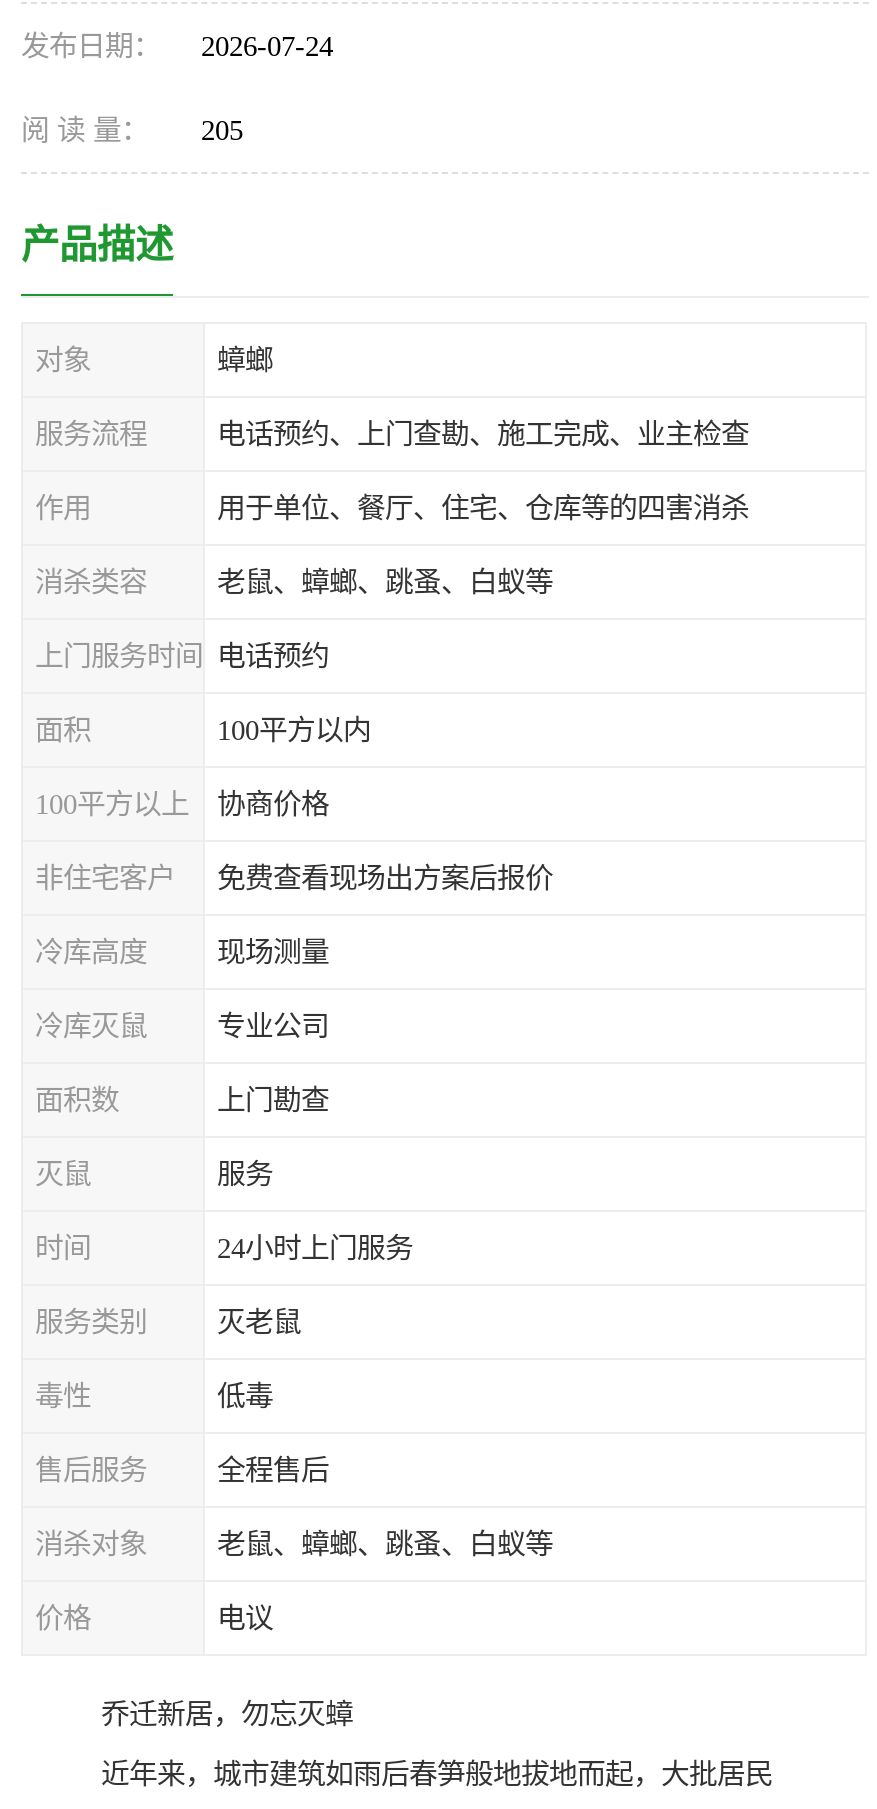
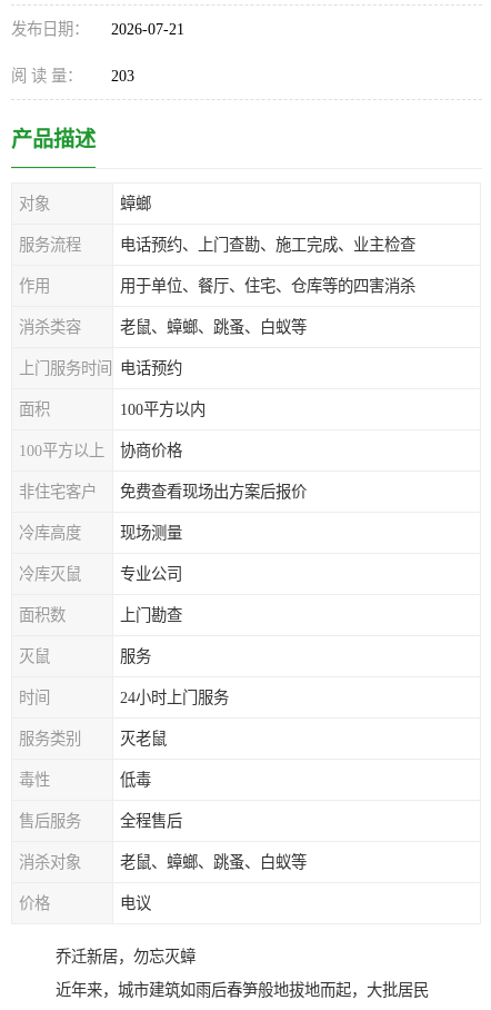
[21,30,333,62] 发布日期： 2026-07-24 -> [11,20,184,38] 发布日期： 2026-07-21
[21,114,243,146] 阅 读 量： 205 -> [11,67,134,85] 阅 读 量： 203

